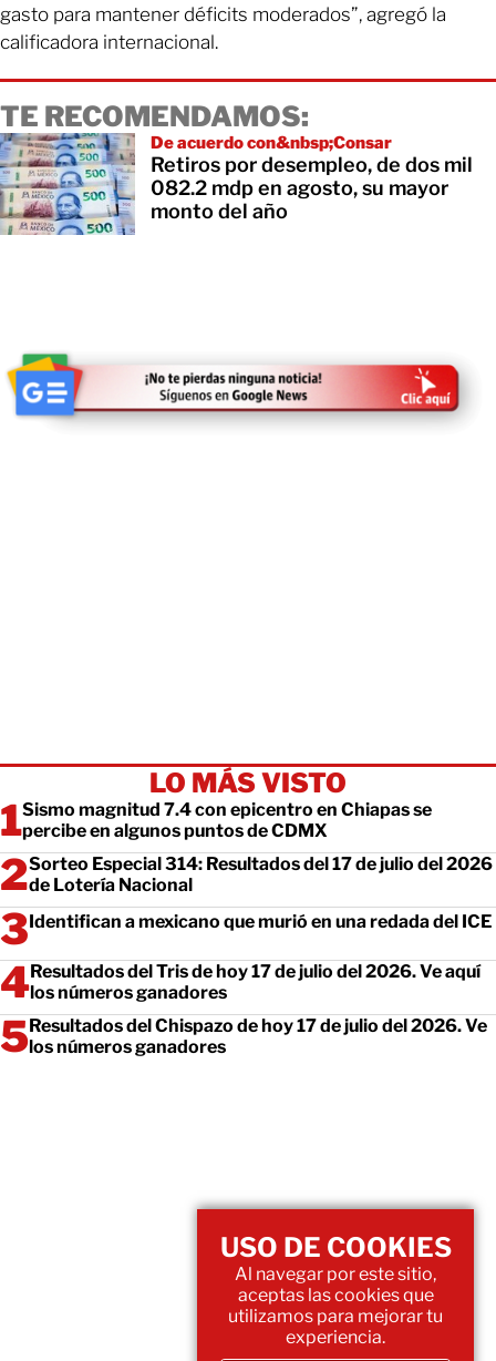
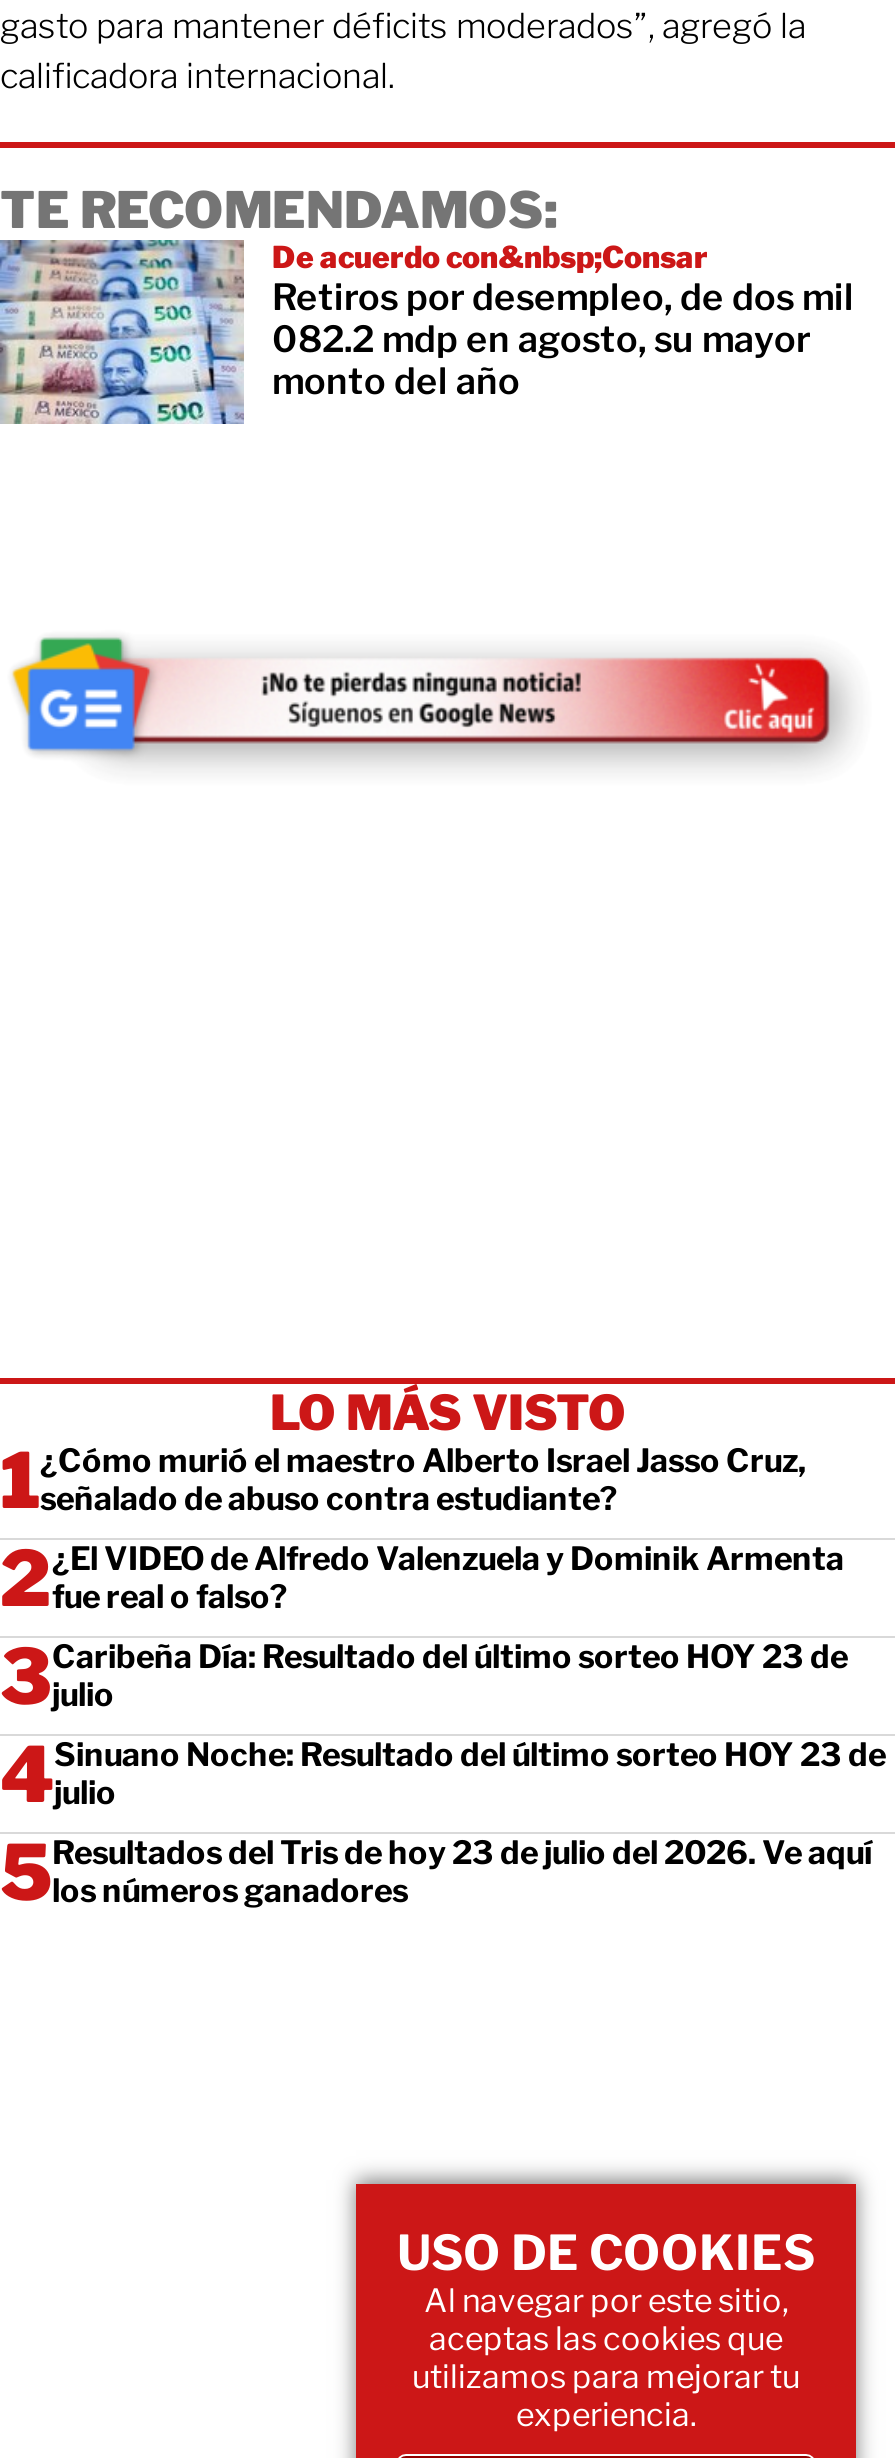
[22,799,432,842] Sismo magnitud 7.4 con epicentro en Chiapas se | percibe en algunos puntos de CDMX -> [40,1443,806,1519] ¿Cómo murió el maestro Alberto Israel Jasso Cruz, | señalado de abuso contra estudiante?
[29,854,493,896] Sorteo Especial 314: Resultados del 17 de julio del 2026 | de Lotería Nacional -> [52,1541,844,1617] ¿El VIDEO de Alfredo Valenzuela y Dominik Armenta | fue real o falso?
[29,911,492,932] Identifican a mexicano que murió en una redada del ICE -> [52,1639,848,1715] Caribeña Día: Resultado del último sorteo HOY 23 de | julio
[30,961,480,1003] Resultados del Tris de hoy 17 de julio del 2026. Ve aquí | los números ganadores -> [54,1737,886,1813] Sinuano Noche: Resultado del último sorteo HOY 23 de | julio
[29,1016,487,1037] Resultados del Chispazo de hoy 17 de julio del 2026. Ve -> [52,1835,872,1873] Resultados del Tris de hoy 23 de julio del 2026. Ve aquí

